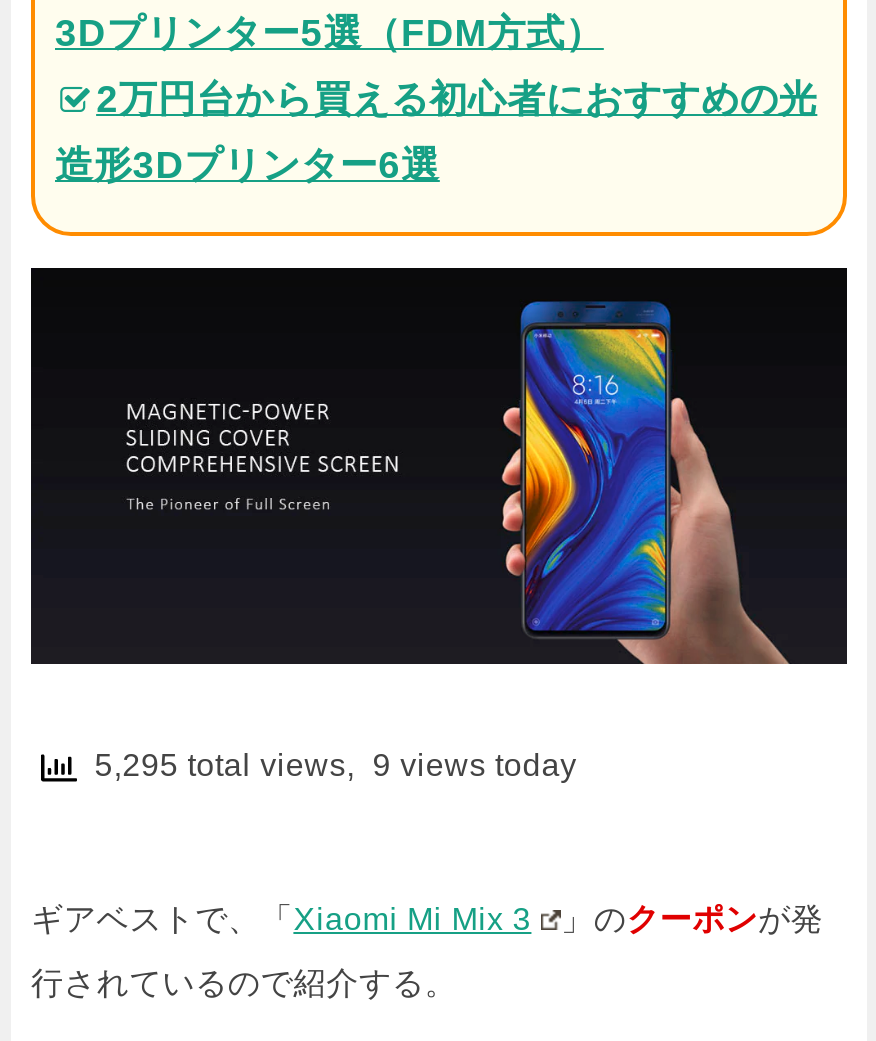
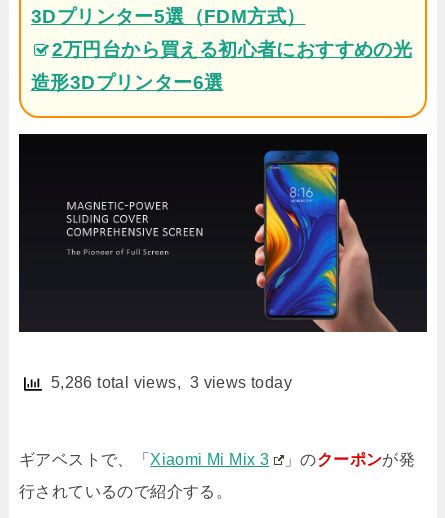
[77,747,577,781] 5,295 total views, 9 views today -> [42,374,292,391] 5,286 total views, 3 views today

